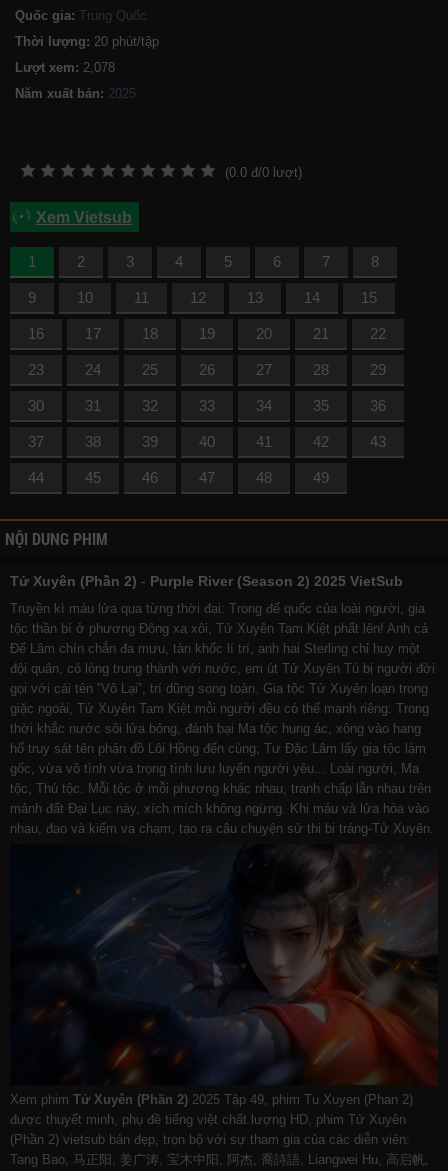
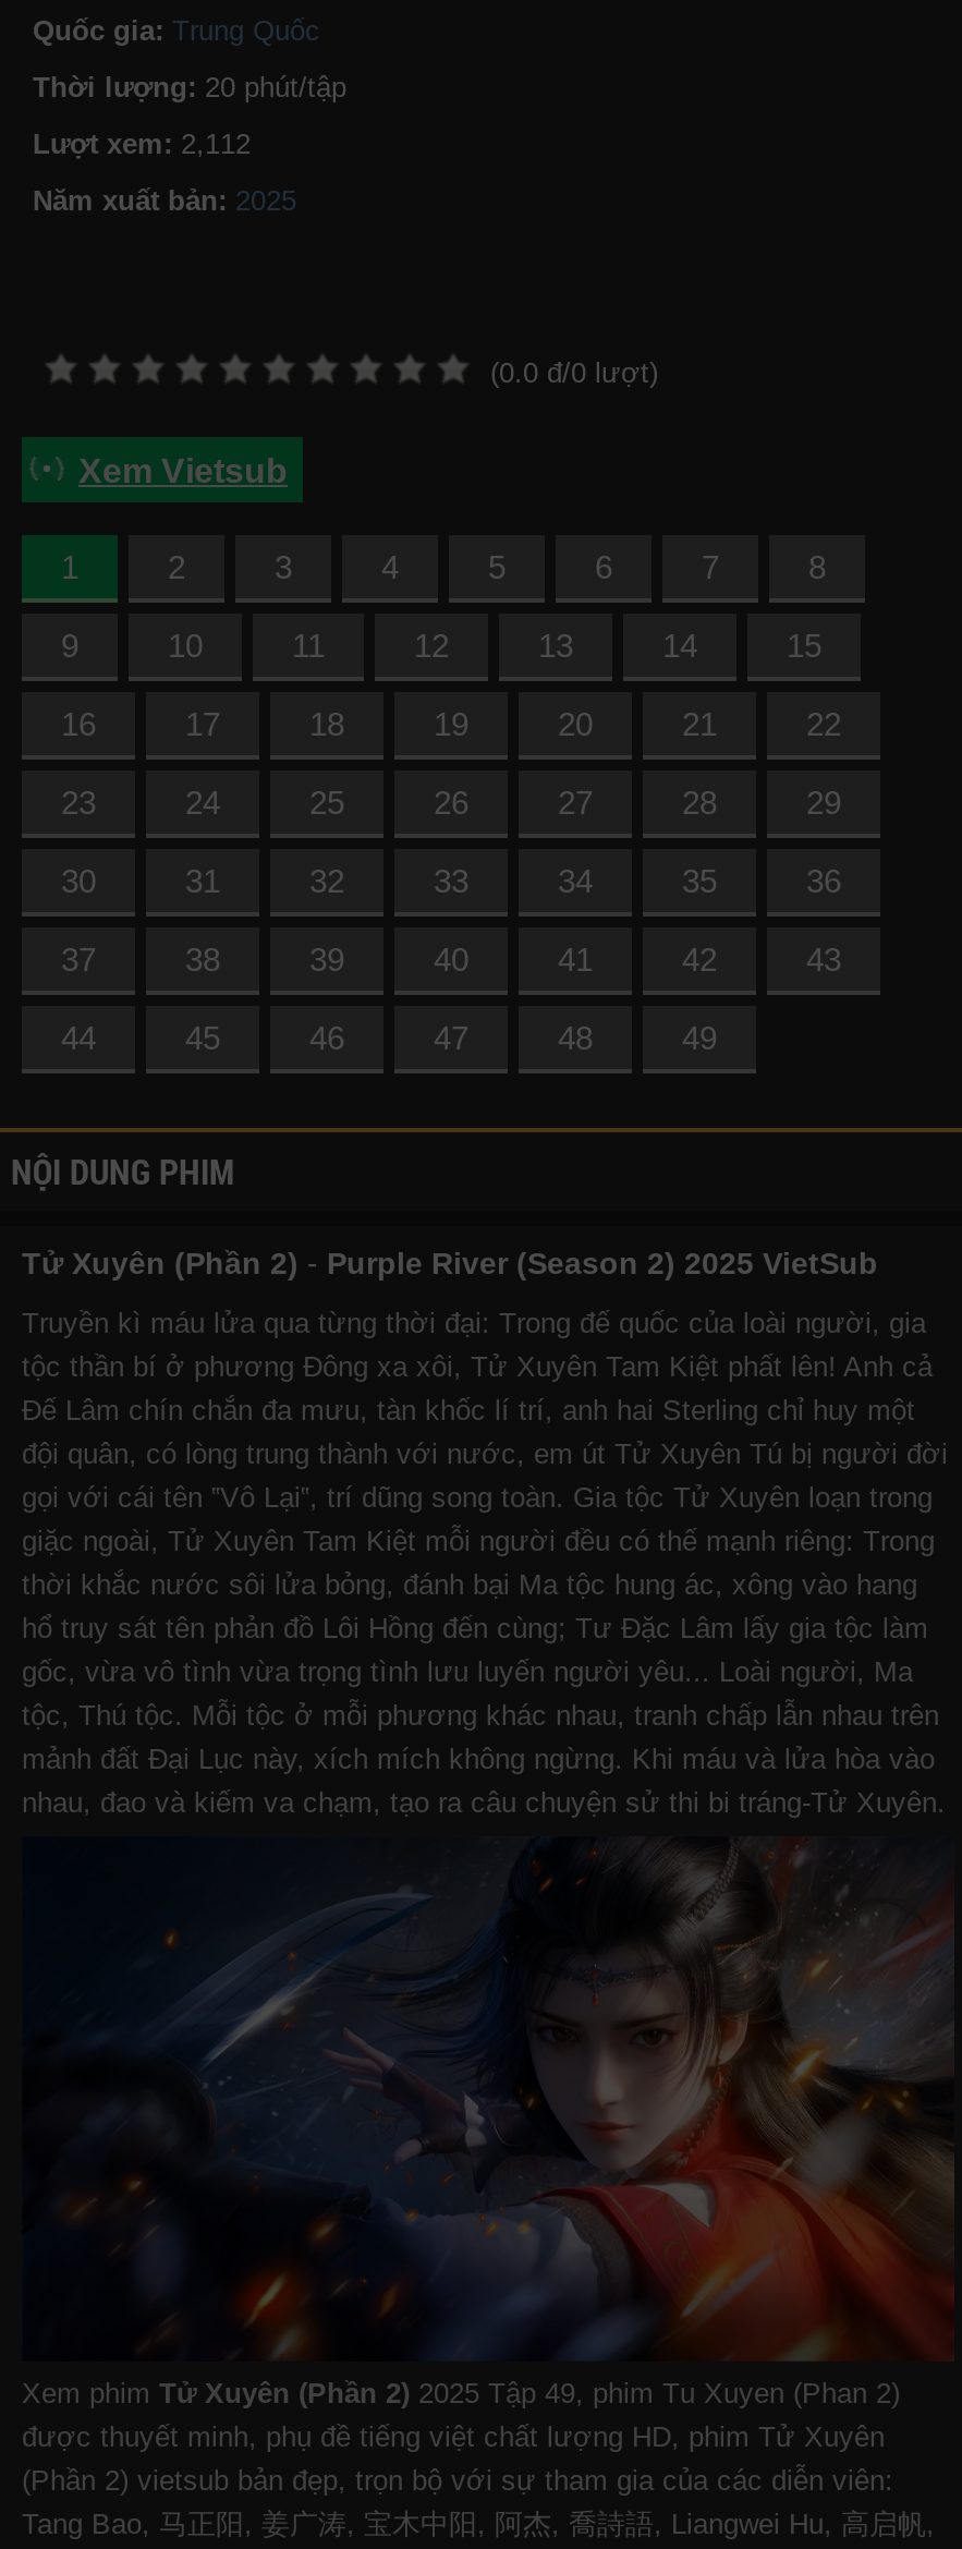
[15,60,115,75] Lượt xem: 2,078 -> [33,128,251,160] Lượt xem: 2,112

